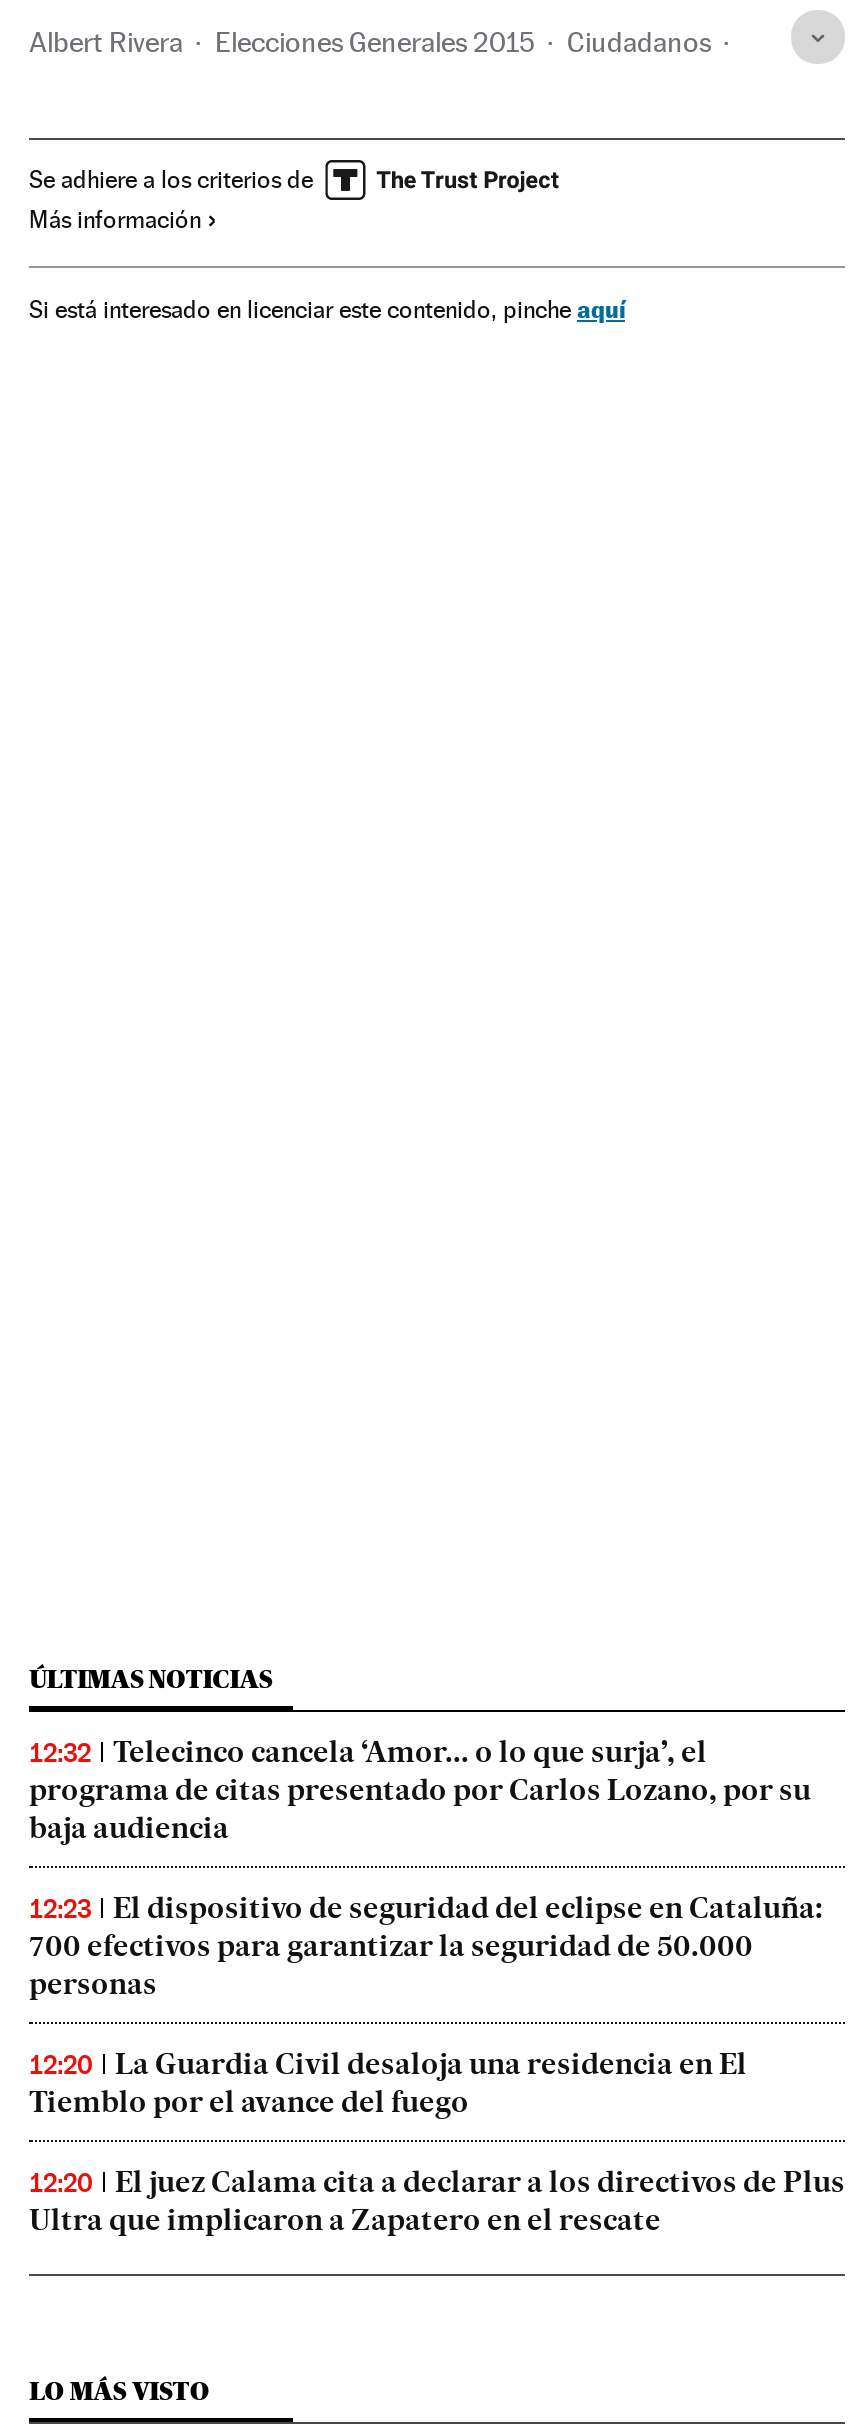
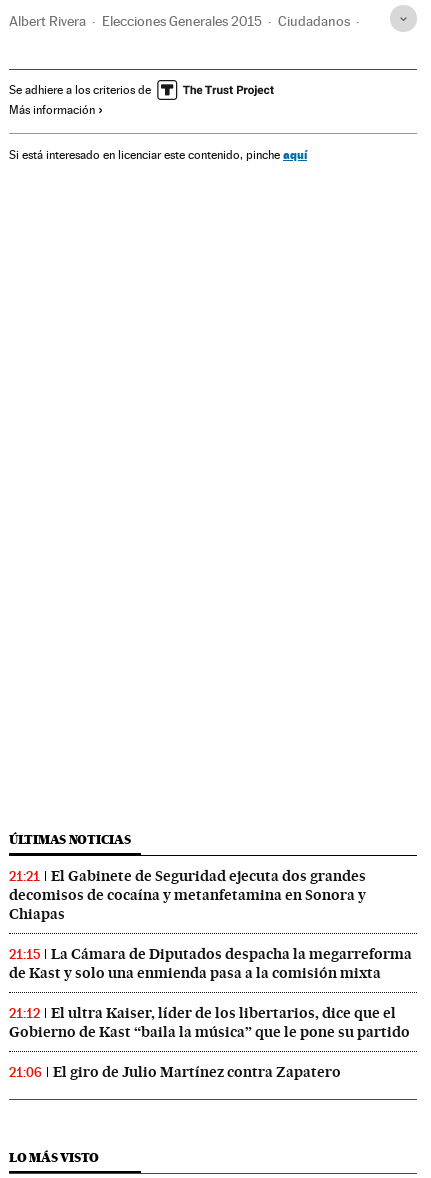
[29,1734,811,1846] 12:32 | Telecinco cancela ‘Amor... o lo que surja’, el | programa de citas presentado por Carlos Lozano, por su | baja audiencia -> [9,867,366,923] 21:21 | El Gabinete de Seguridad ejecuta dos grandes | decomisos de cocaína y metanfetamina en Sonora y | Chiapas
[29,1890,823,2002] 12:23 | El dispositivo de seguridad del eclipse en Cataluña: | 700 efectivos para garantizar la seguridad de 50.000 | personas -> [9,945,412,982] 21:15 | La Cámara de Diputados despacha la megarreforma | de Kast y solo una enmienda pasa a la comisión mixta
[29,2046,747,2120] 12:20 | La Guardia Civil desaloja una residencia en El | Tiemblo por el avance del fuego -> [9,1004,410,1041] 21:12 | El ultra Kaiser, líder de los libertarios, dice que el | Gobierno de Kast “baila la música” que le pone su partido
[29,2164,845,2238] 12:20 | El juez Calama cita a declarar a los directivos de Plus | Ultra que implicaron a Zapatero en el rescate -> [9,1063,341,1081] 21:06 | El giro de Julio Martínez contra Zapatero

